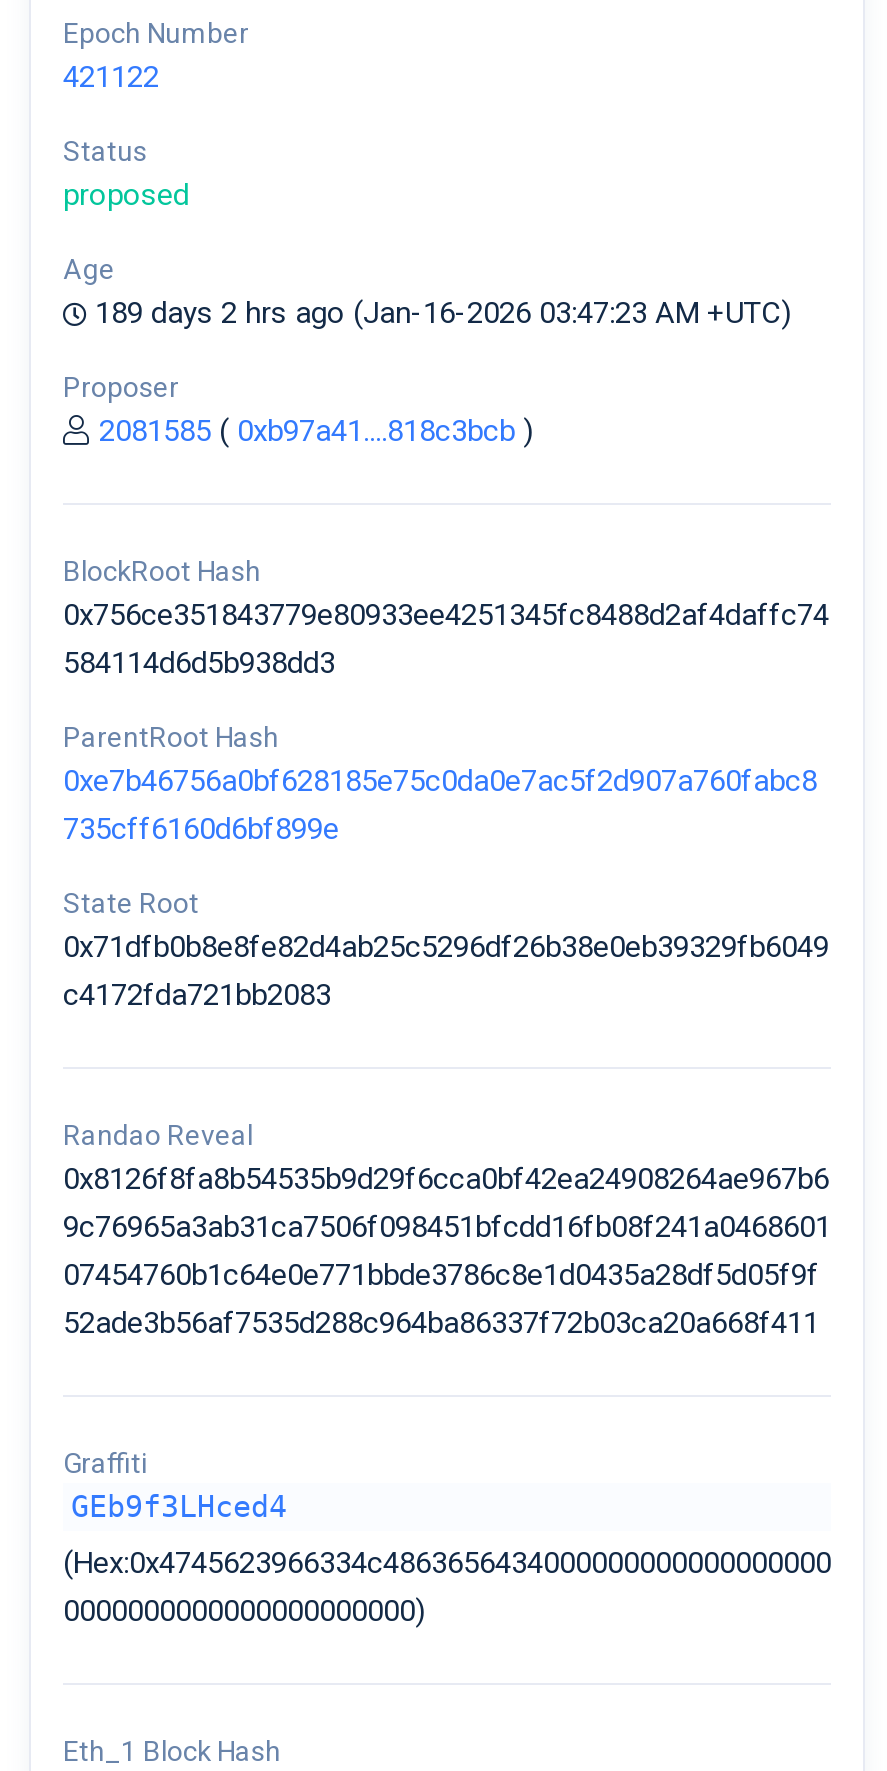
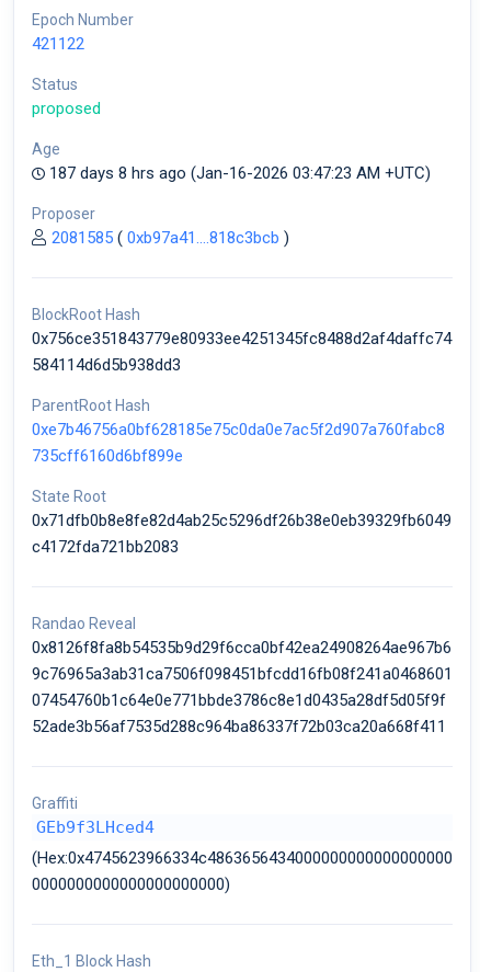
[95,294,791,330] 189 days 2 hrs ago (Jan-16-2026 03:47:23 AM +UTC) -> [49,163,431,182] 187 days 8 hrs ago (Jan-16-2026 03:47:23 AM +UTC)

